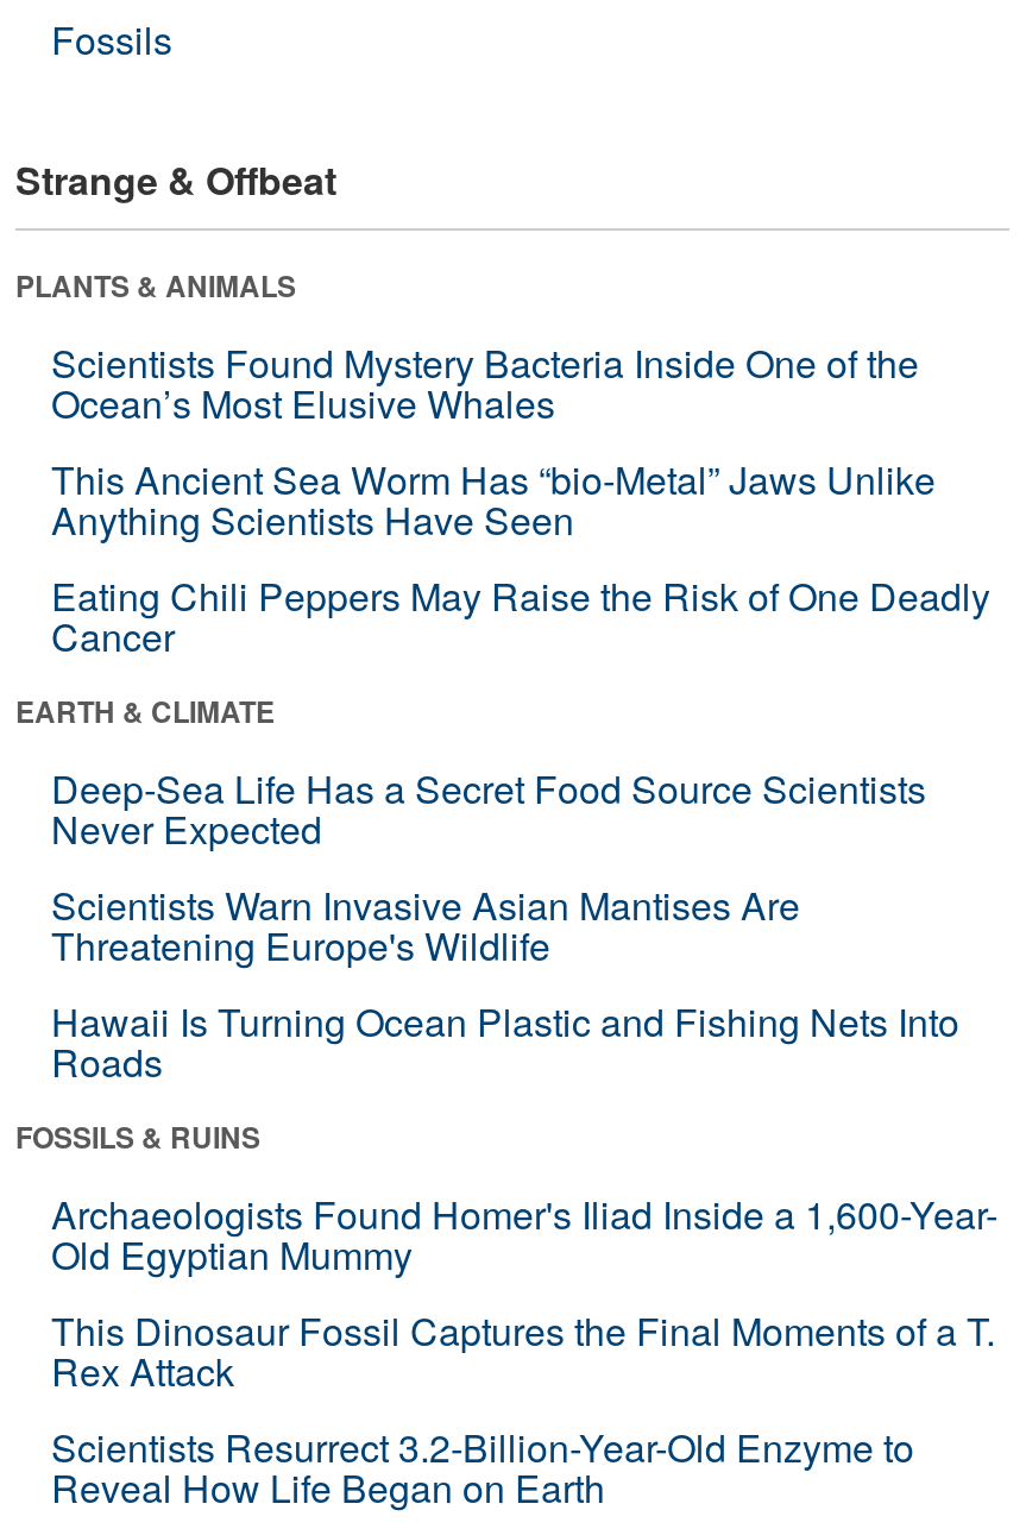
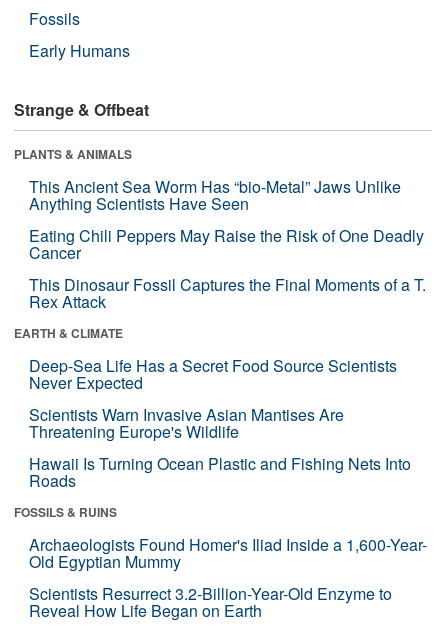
none -> [29,39,130,62] Early Humans
moved [15,152,336,306] -> [14,98,149,163]: Strange & Offbeat | PLANTS & ANIMALS
[51,335,919,430] Scientists Found Mystery Bacteria Inside One of the | Ocean’s Most Elusive Whales -> none
moved [15,689,997,1281] -> [14,324,427,573]: EARTH & CLIMATE | Deep-Sea Life Has a Secret Food Source Scientists | Never Expected | ... | Archaeologists Found Homer's Iliad Inside a 1,600-Year- | Old Egyptian Mummy
moved [51,1303,995,1398] -> [29,273,426,313]: This Dinosaur Fossil Captures the Final Moments of a T. | Rex Attack

